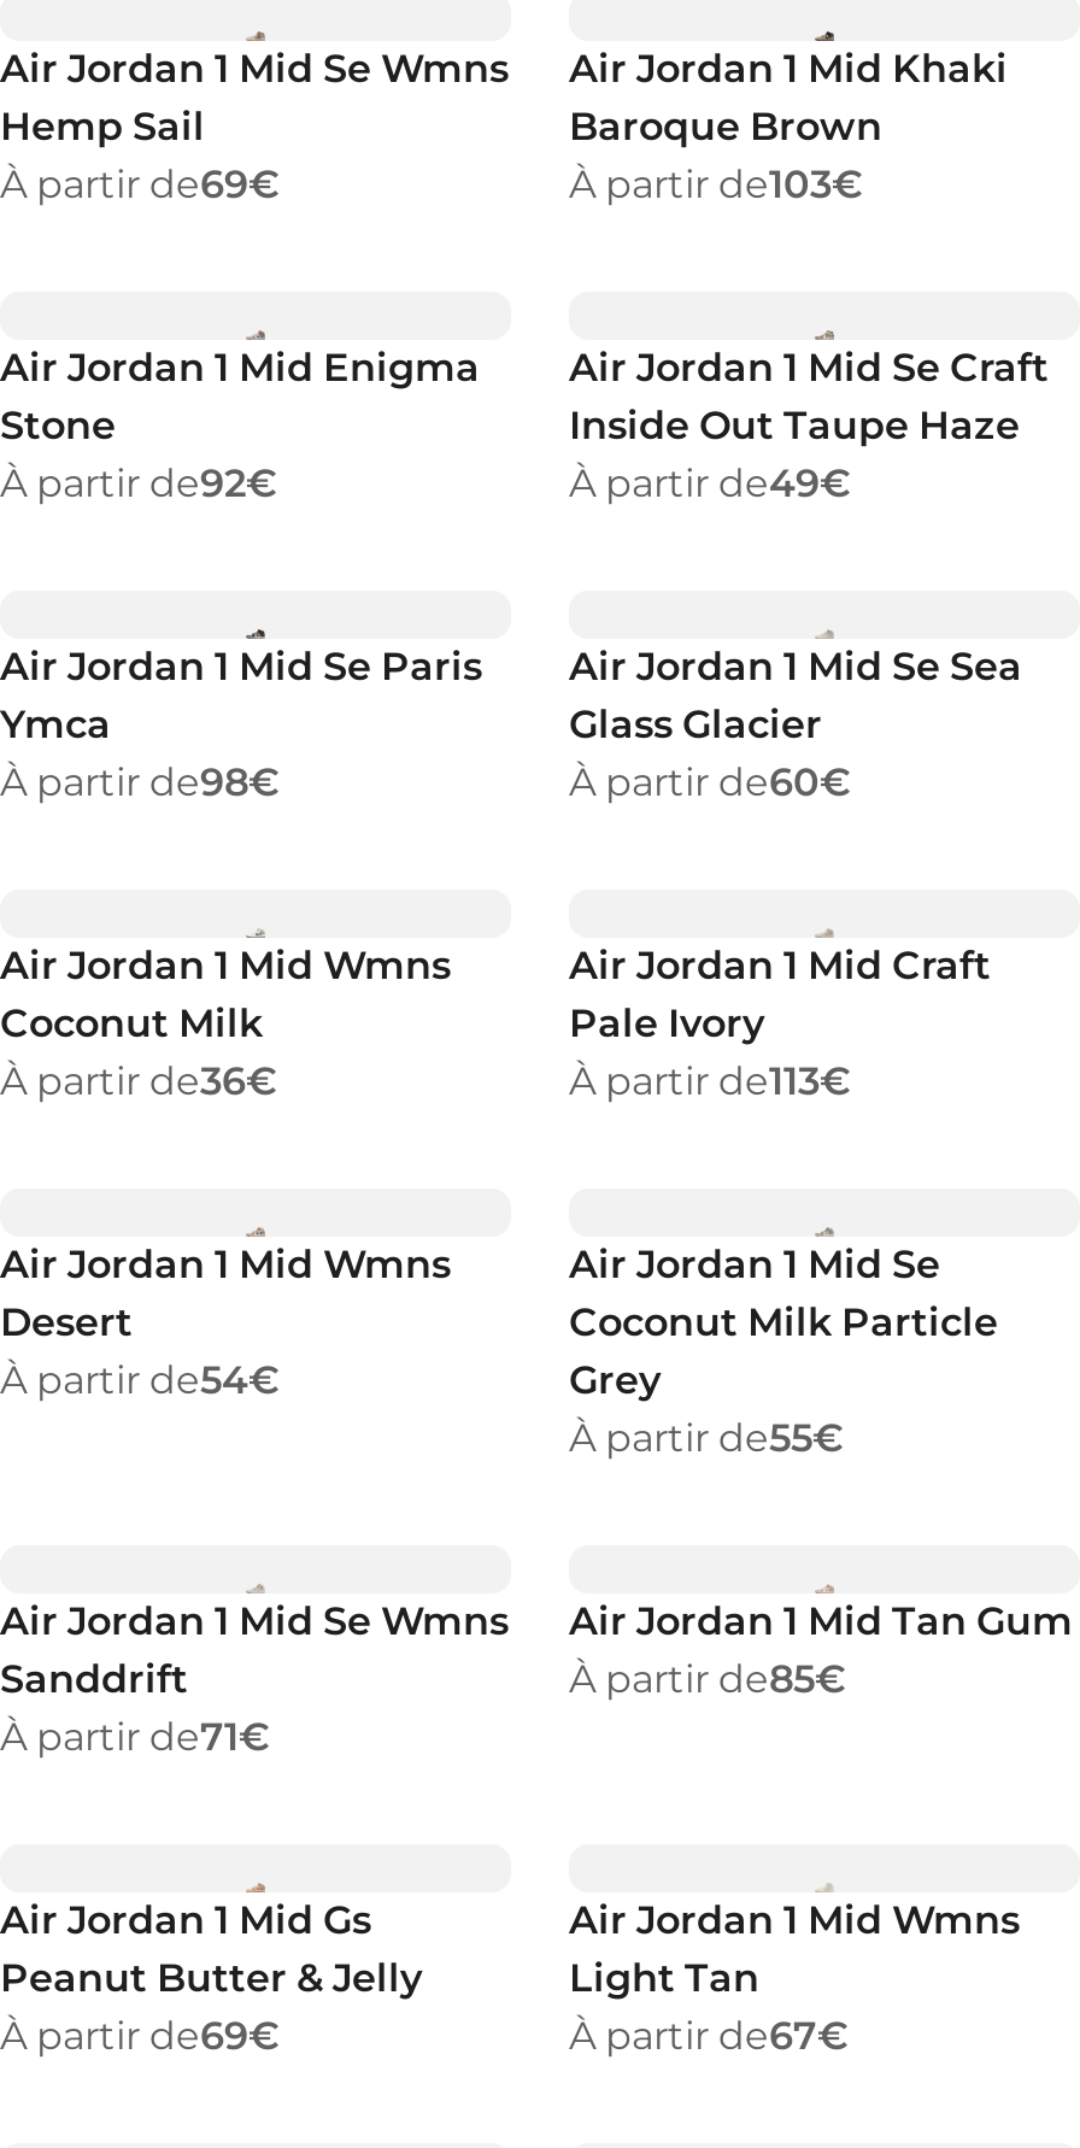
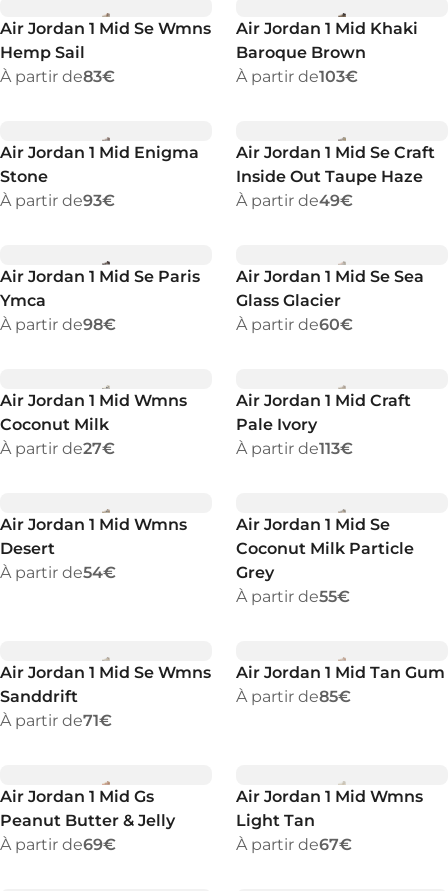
[0,162,280,207] À partir de69€ -> [0,67,115,86] À partir de83€
[0,460,277,506] À partir de92€ -> [0,191,115,210] À partir de93€
[0,1058,277,1104] À partir de36€ -> [0,439,115,458] À partir de27€

